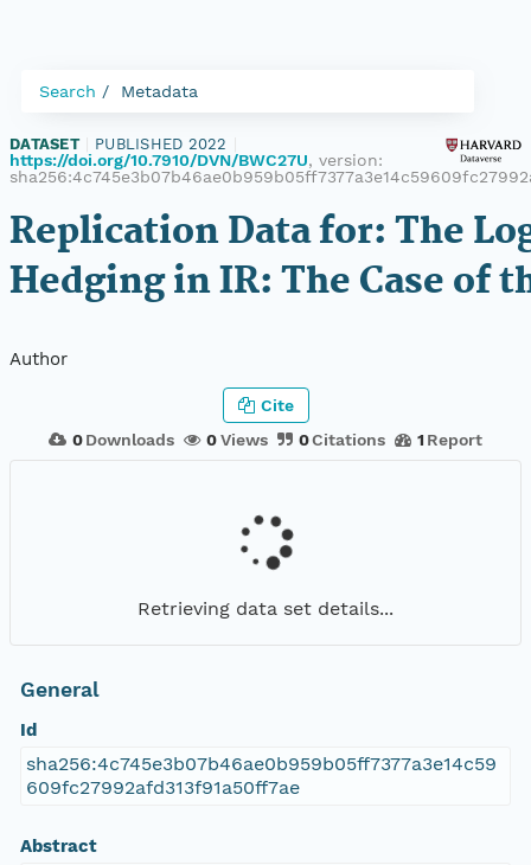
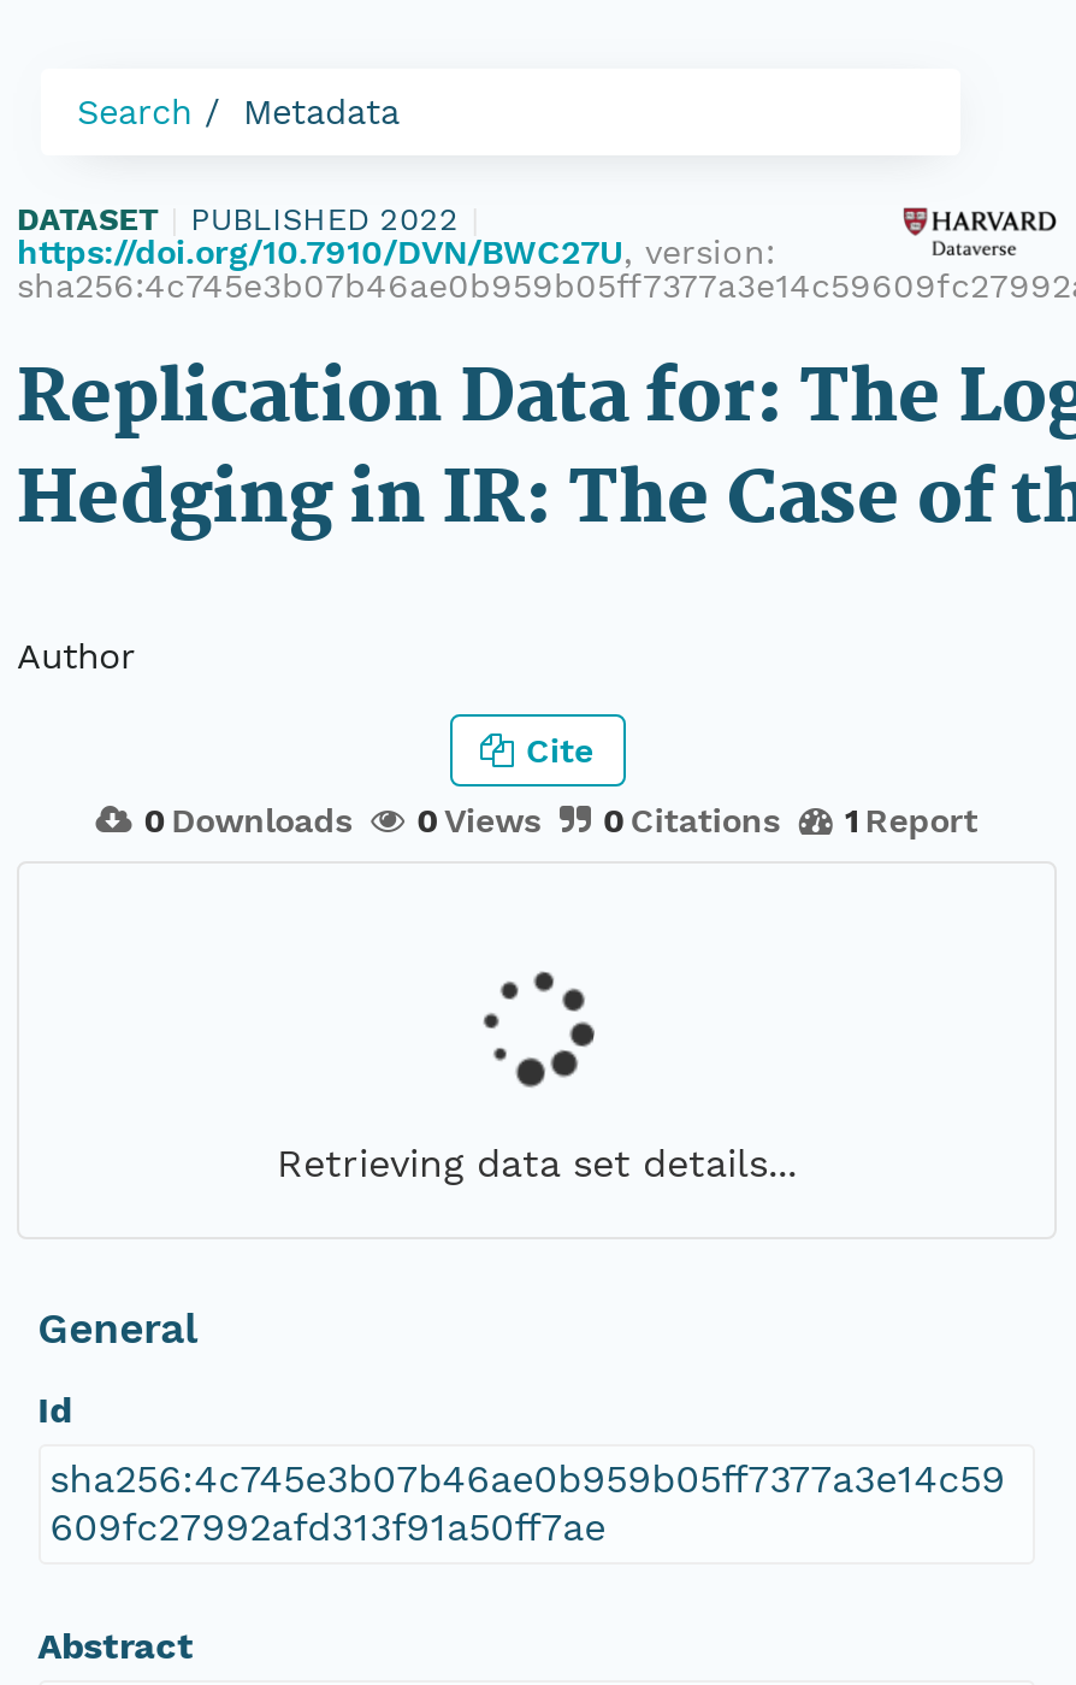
[239,514,295,571] [image] -> [481,970,597,1090] [image]

